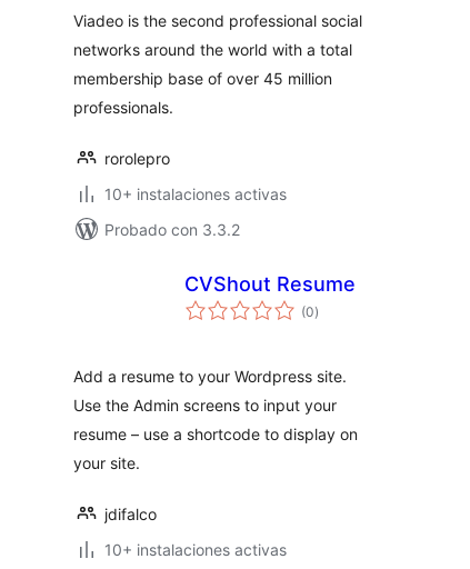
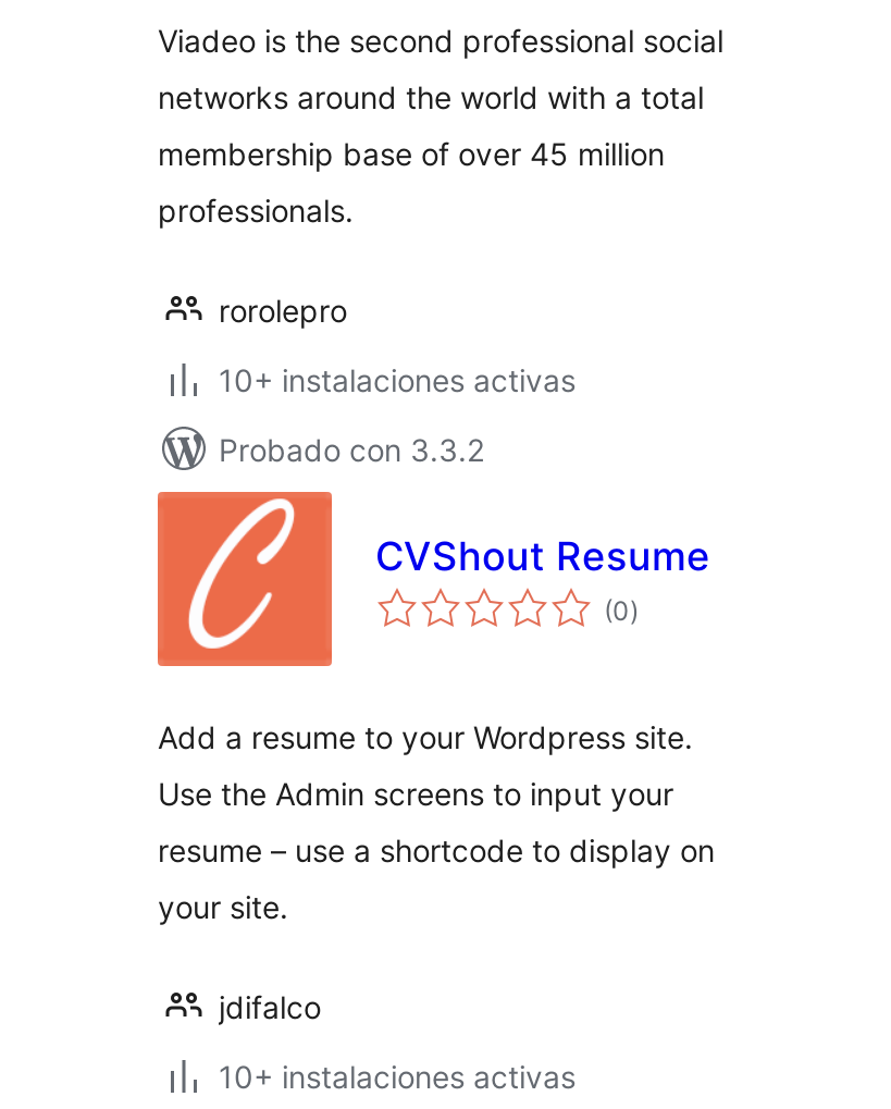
none -> [156,490,334,668] [image]

